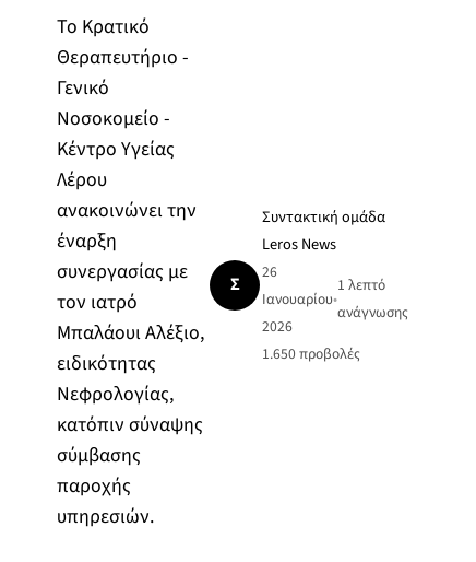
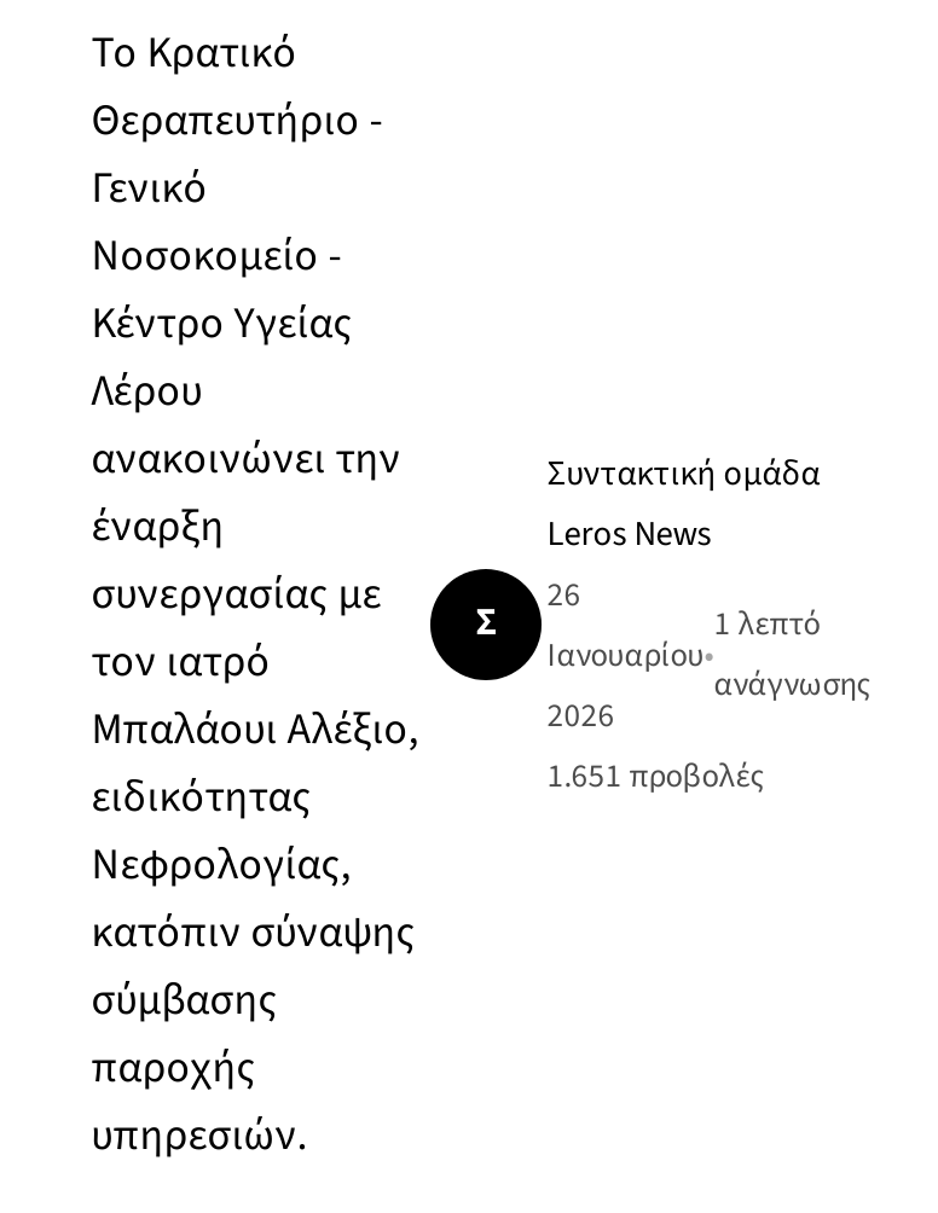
[262,343,361,364] 1.650 προβολές -> [547,752,765,798] 1.651 προβολές

